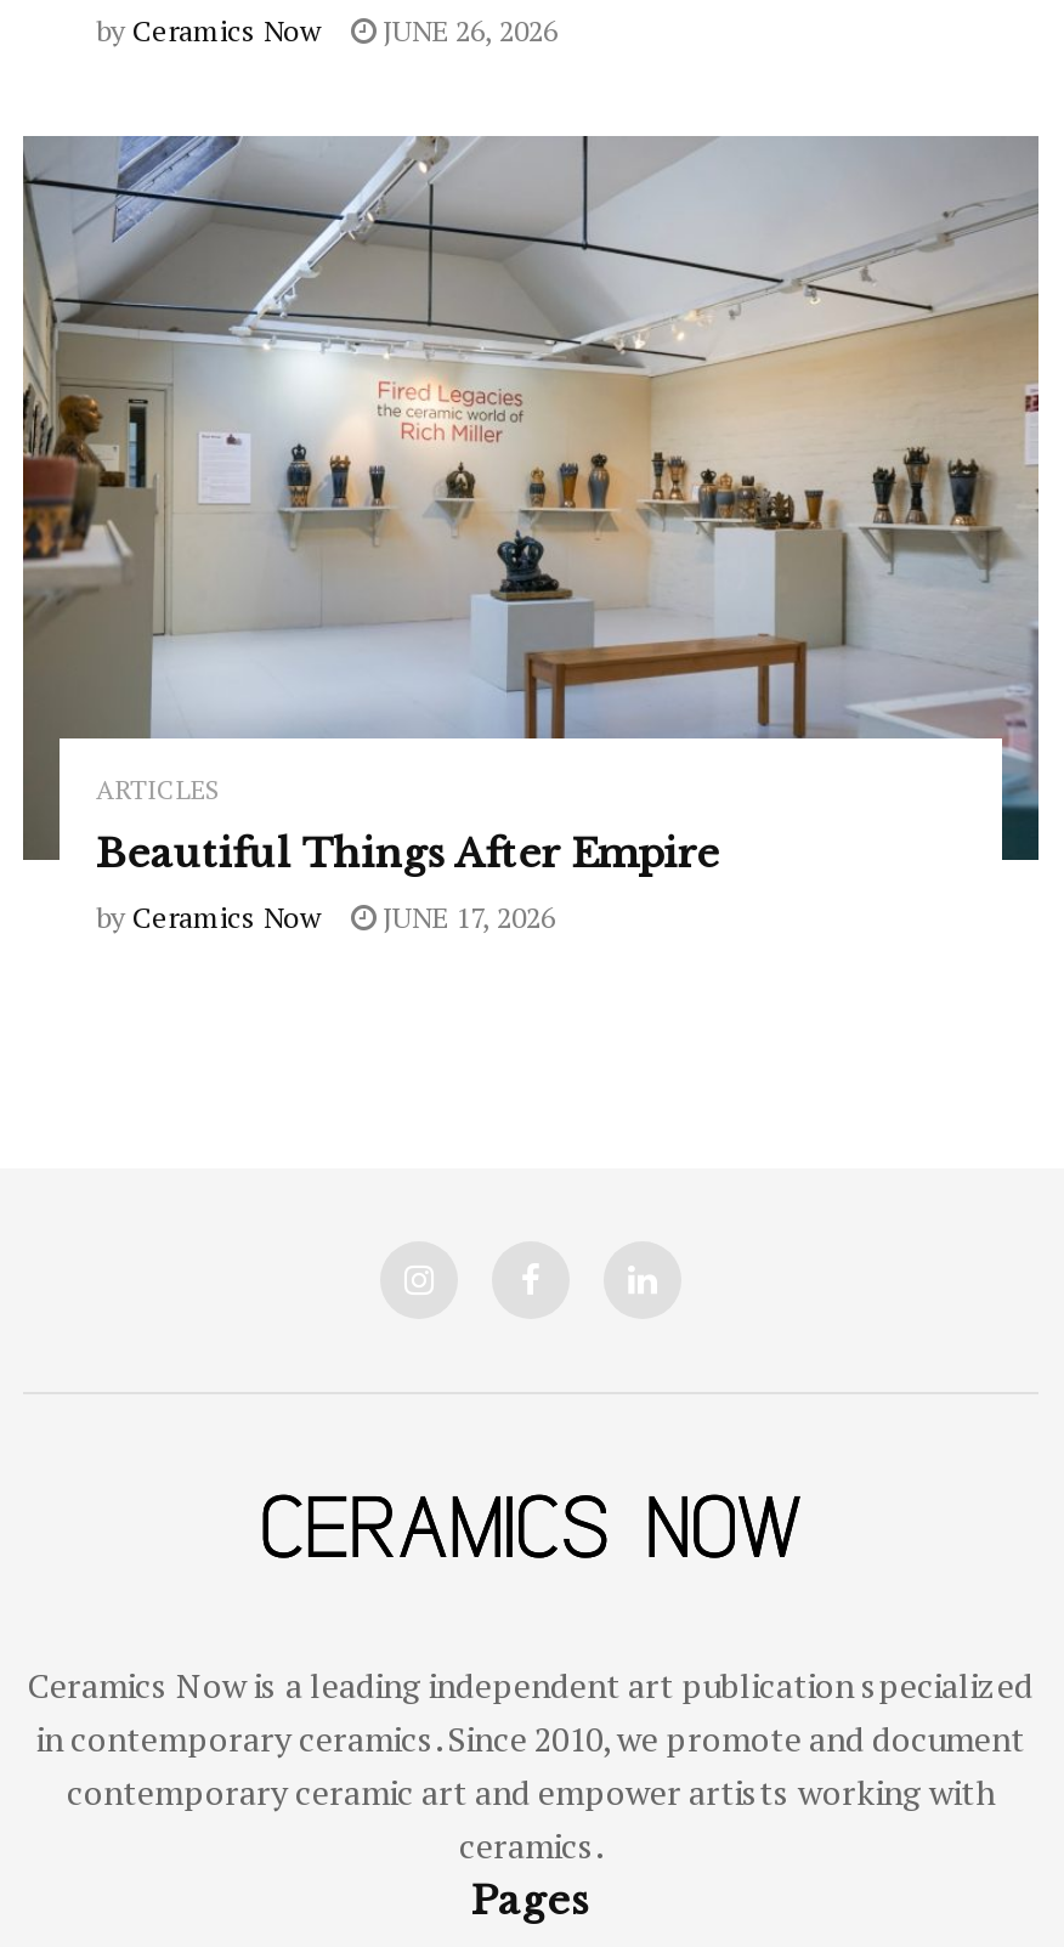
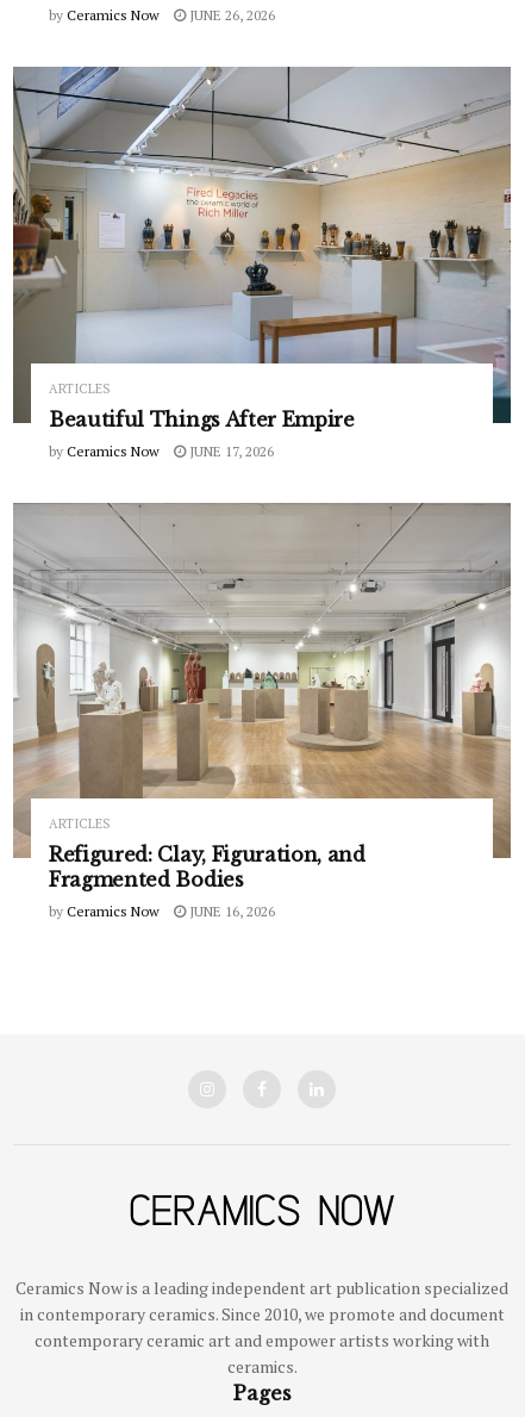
none -> [12,502,512,921] [image] | ARTICLES | Refigured: Clay, Figuration, and | Fragmented Bodies | by Ceramics Now | JUNE 16, 2026

